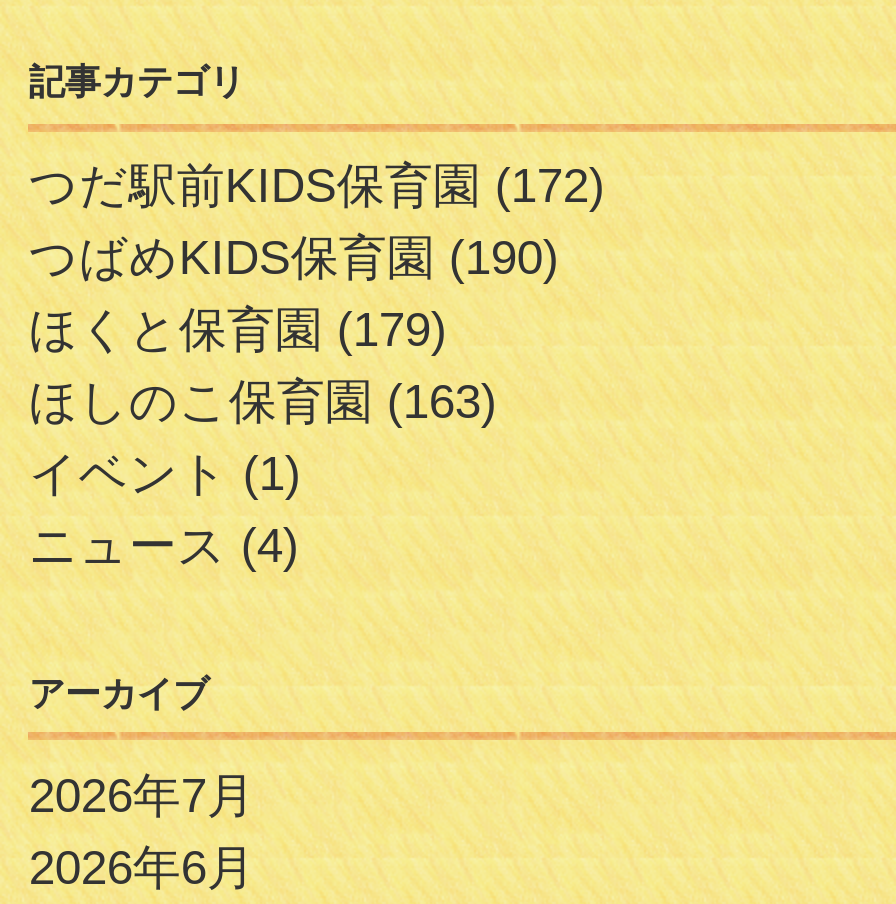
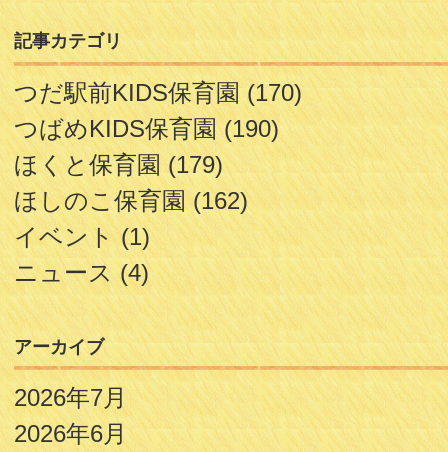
[29,157,605,211] つだ駅前KIDS保育園(172) -> [14,78,302,105] つだ駅前KIDS保育園(170)
[29,373,497,427] ほしのこ保育園(163) -> [14,186,248,213] ほしのこ保育園(162)

